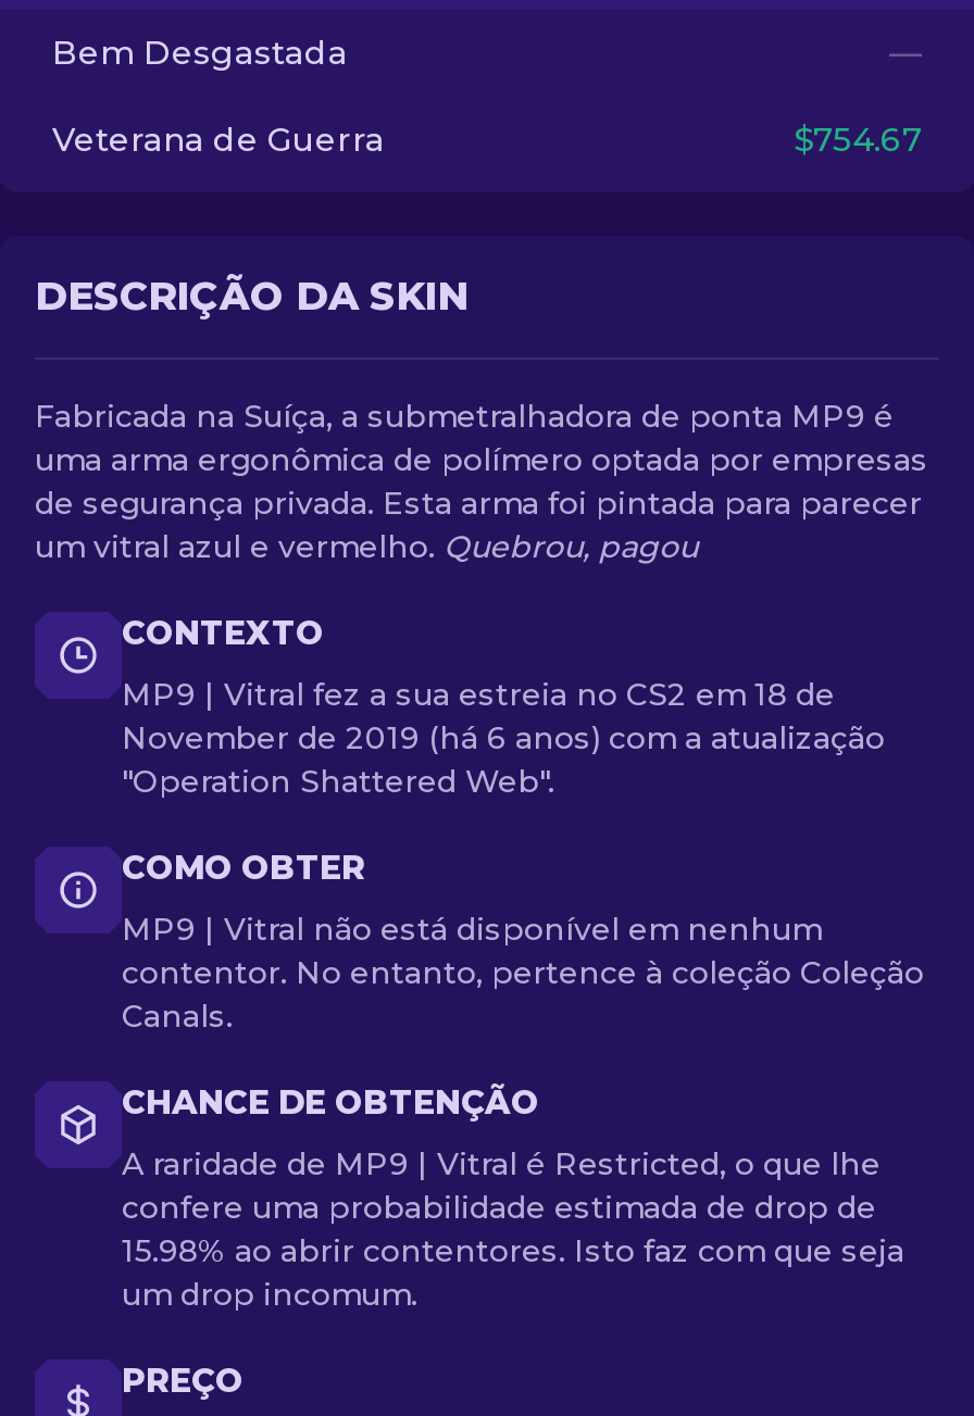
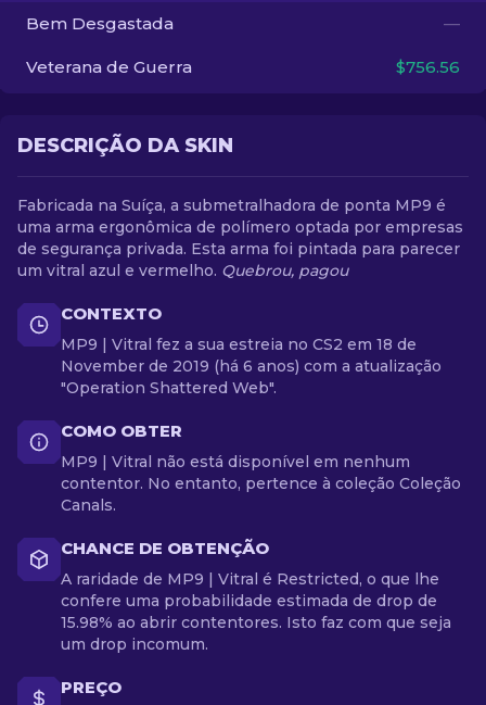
[794,118,922,160] $754.67 -> [396,56,460,77] $756.56

